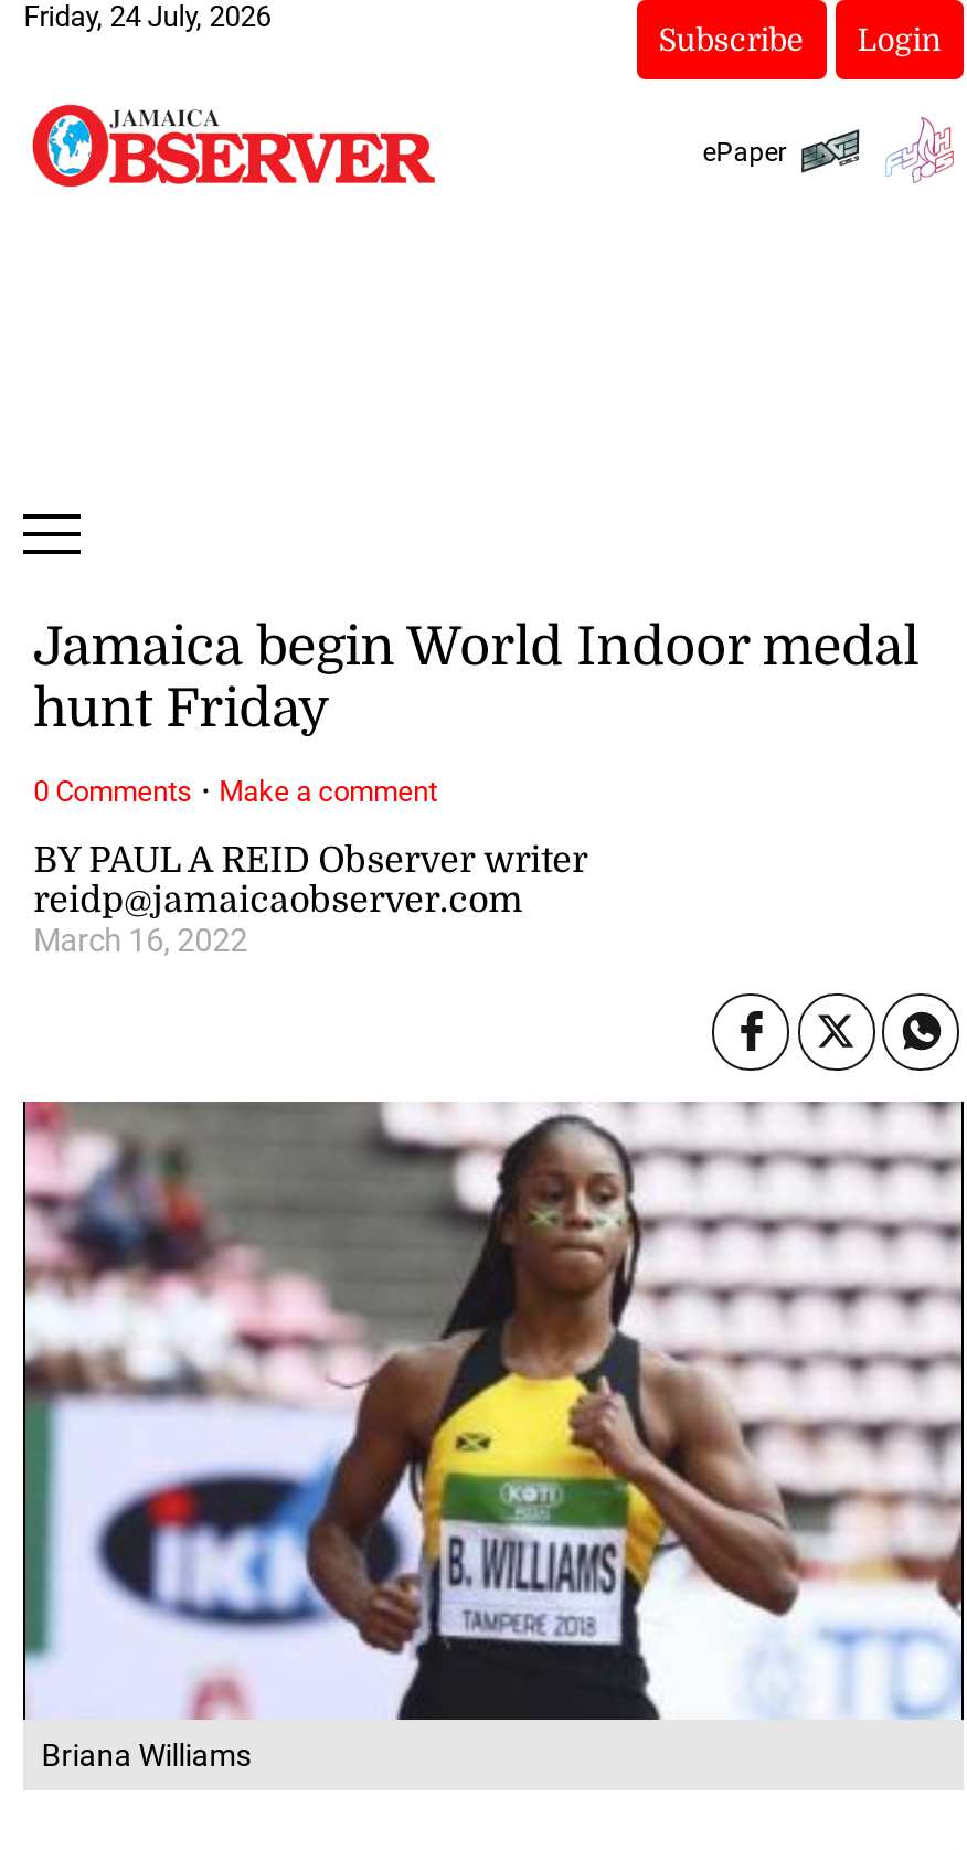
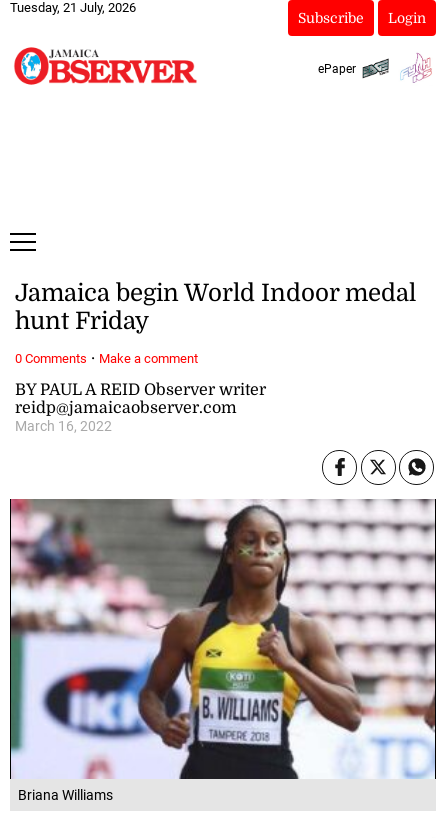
[24,0,271,33] Friday, 24 July, 2026 -> [10,0,136,15] Tuesday, 21 July, 2026

